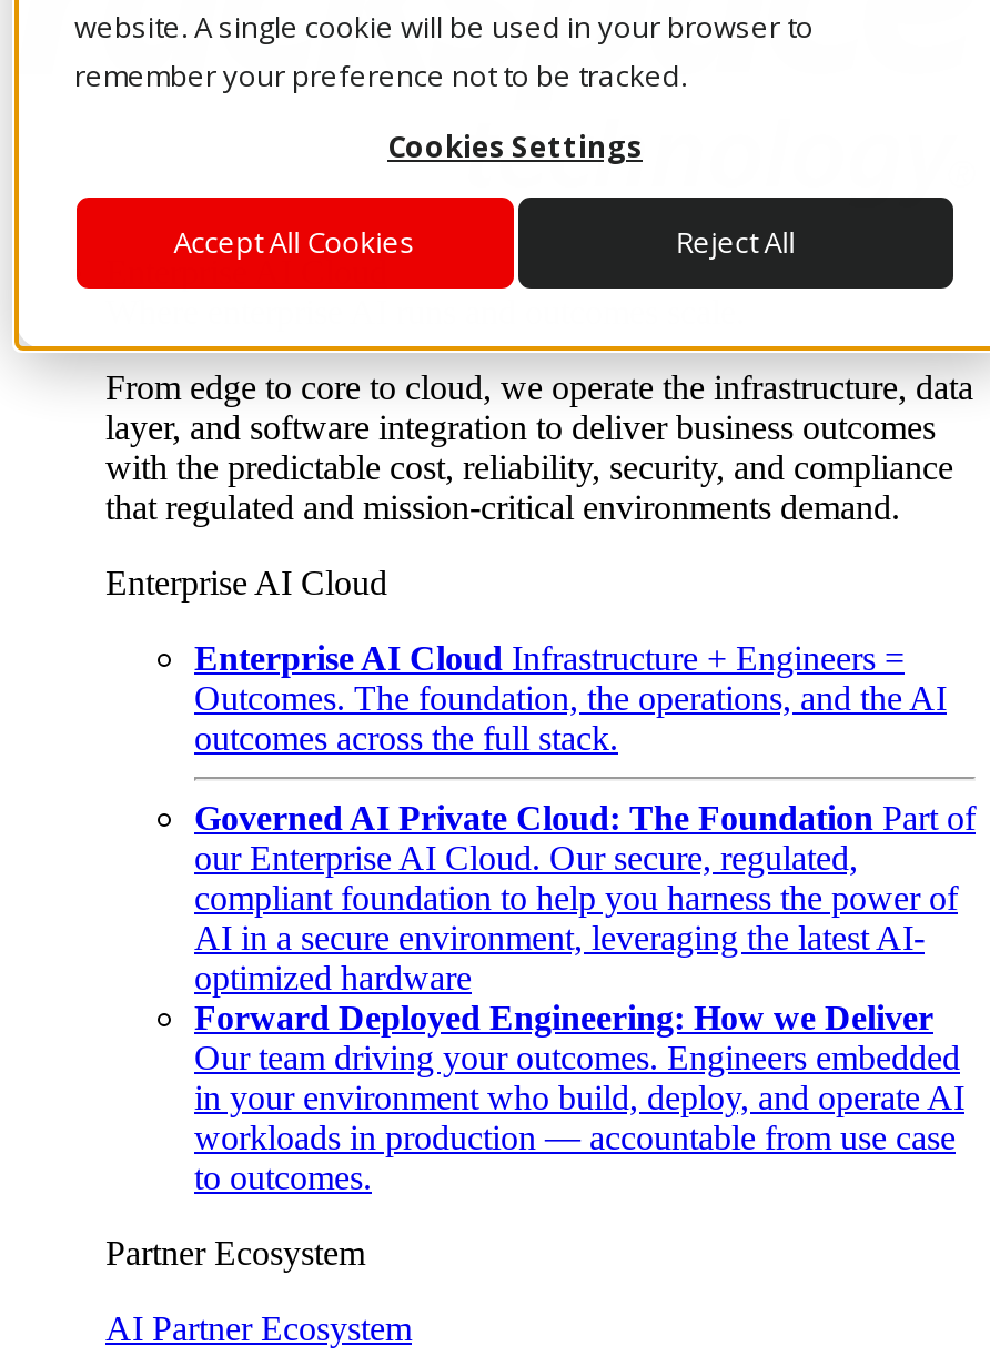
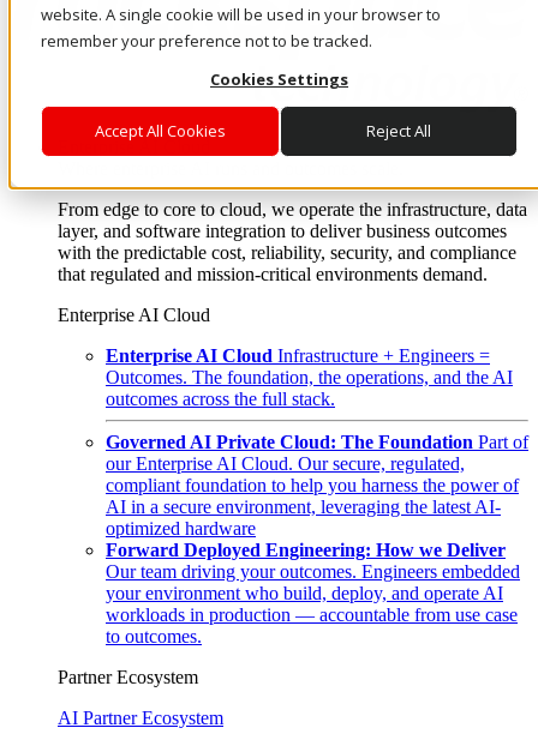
[194,1079,964,1117] in your environment who build, deploy, and operate AI -> [106,583,503,604] your environment who build, deploy, and operate AI

